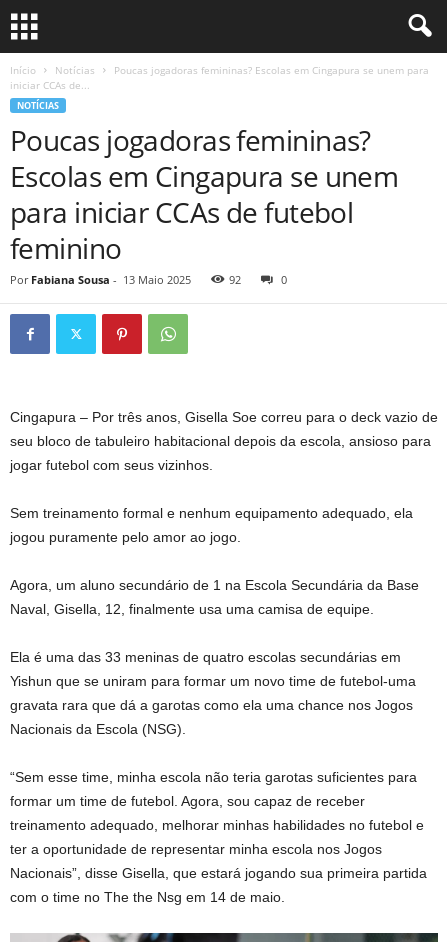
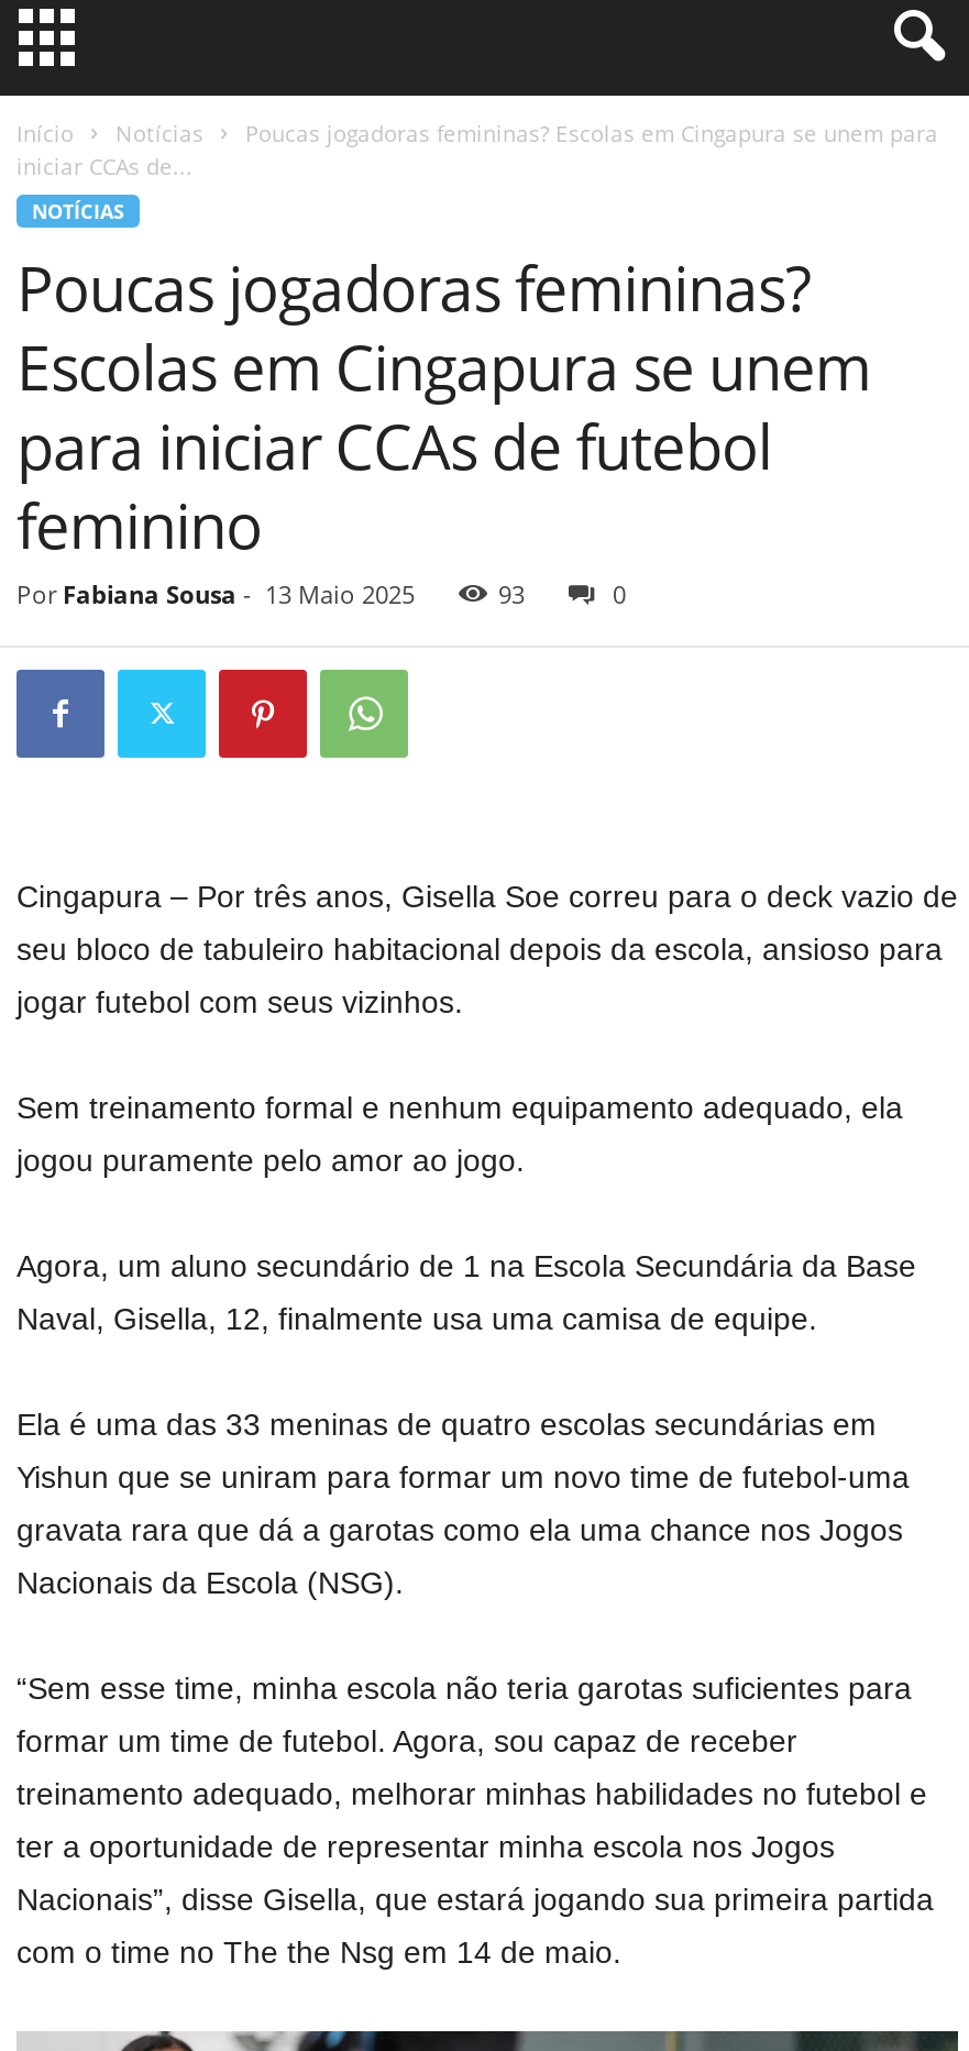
[229,272,241,287] 92 -> [498,577,525,610] 93

